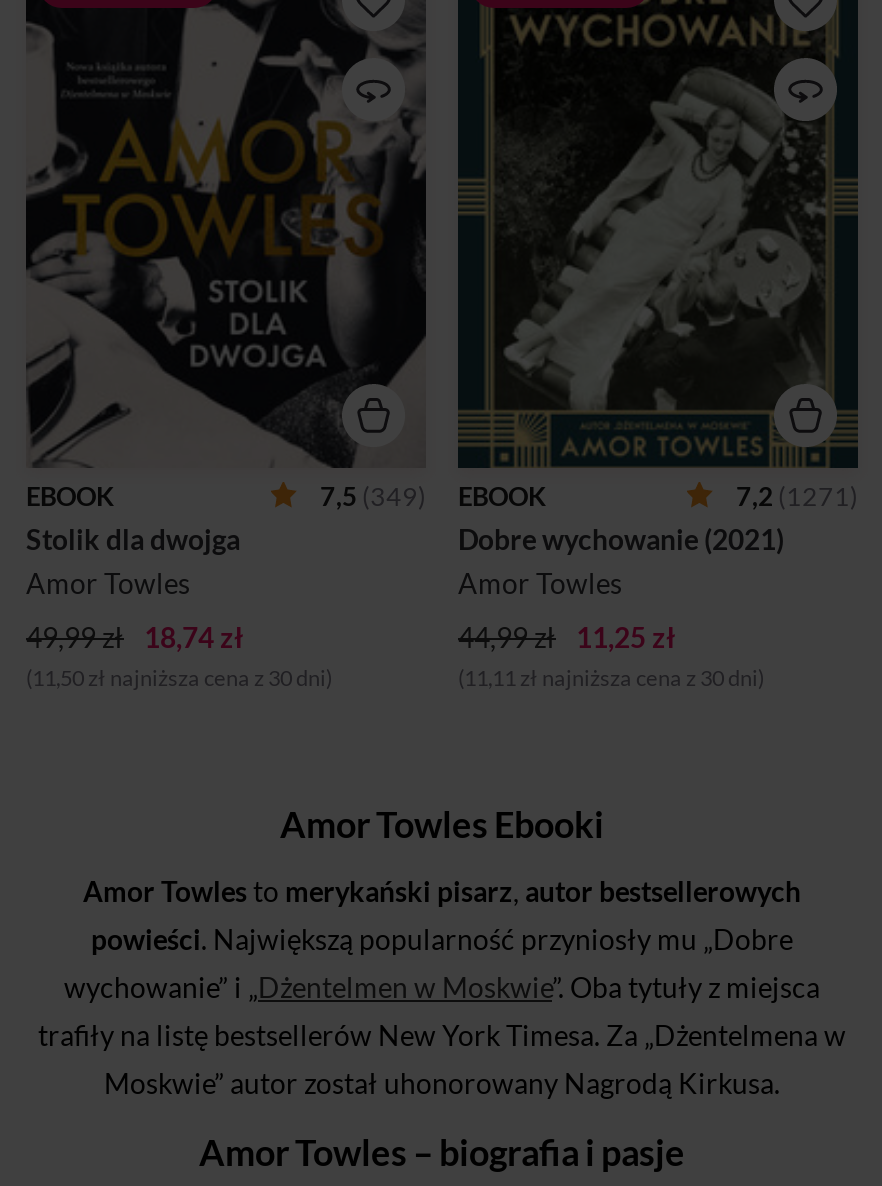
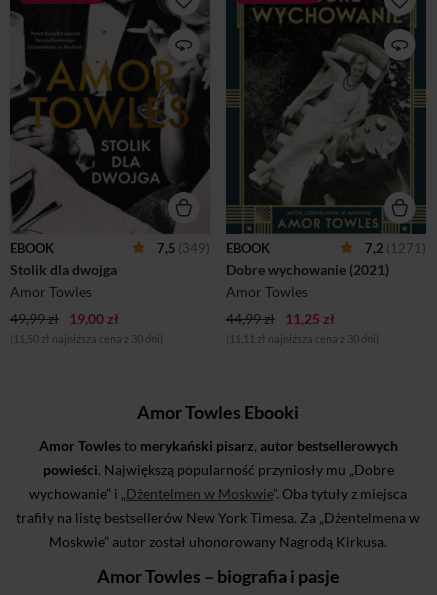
[26,619,244,653] 49,99 zł 18,74 zł -> [10,310,119,327] 49,99 zł 19,00 zł

